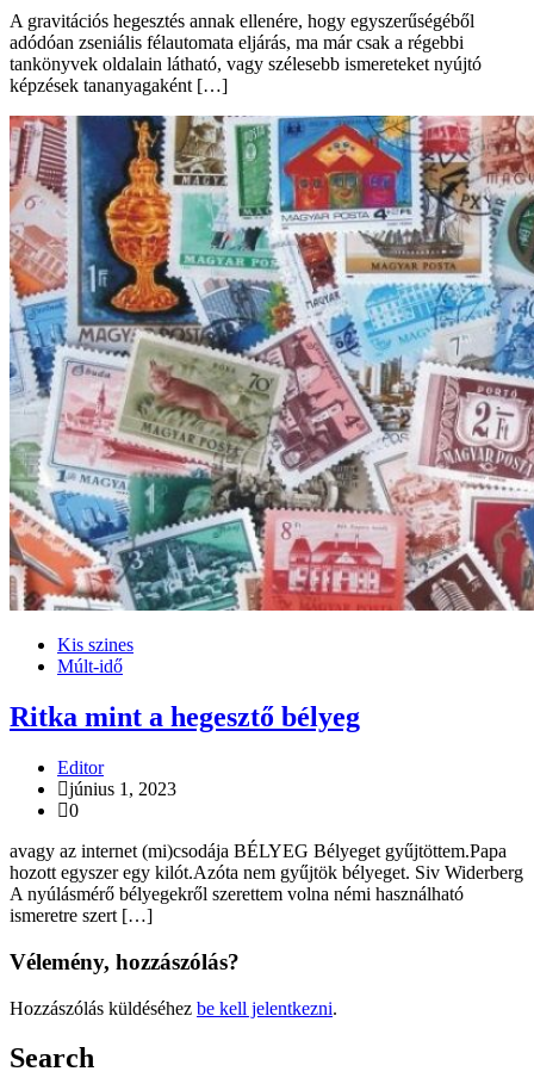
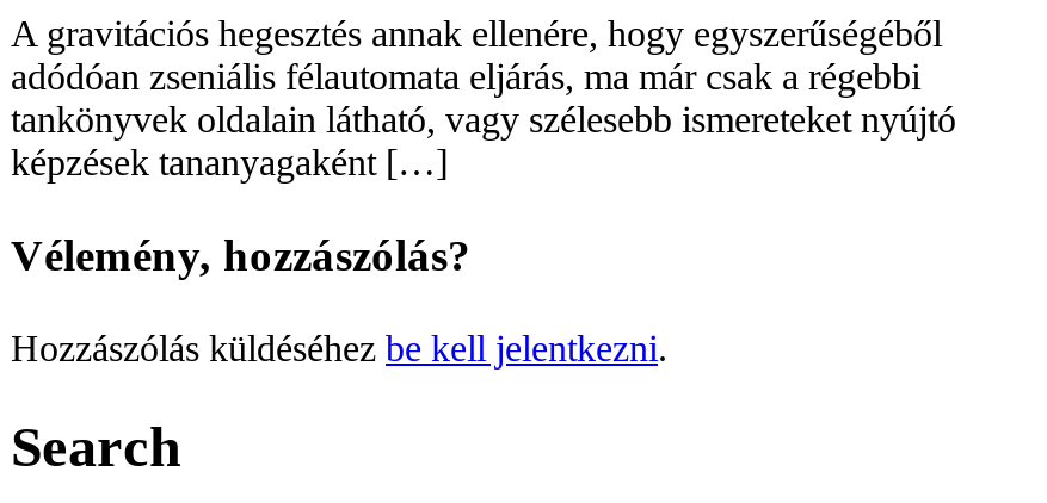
[8,114,530,926] [image] | Kis szines | Múlt-idő | Ritka mint a hegesztő bélyeg | Editor | június 1, 2023 | 0 | avagy az internet (mi)csodája BÉLYEG Bélyeget gyűjtöttem.Papa | hozott egyszer egy kilót.Azóta nem gyűjtök bélyeget. Siv Widerberg | A nyúlásmérő bélyegekről szerettem volna némi használható | ismeretre szert […] -> none

